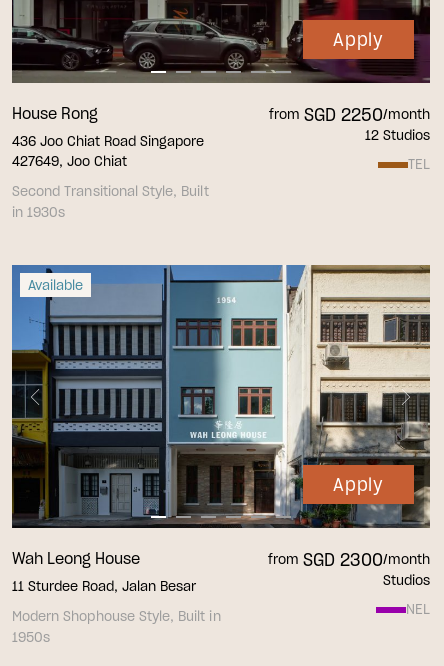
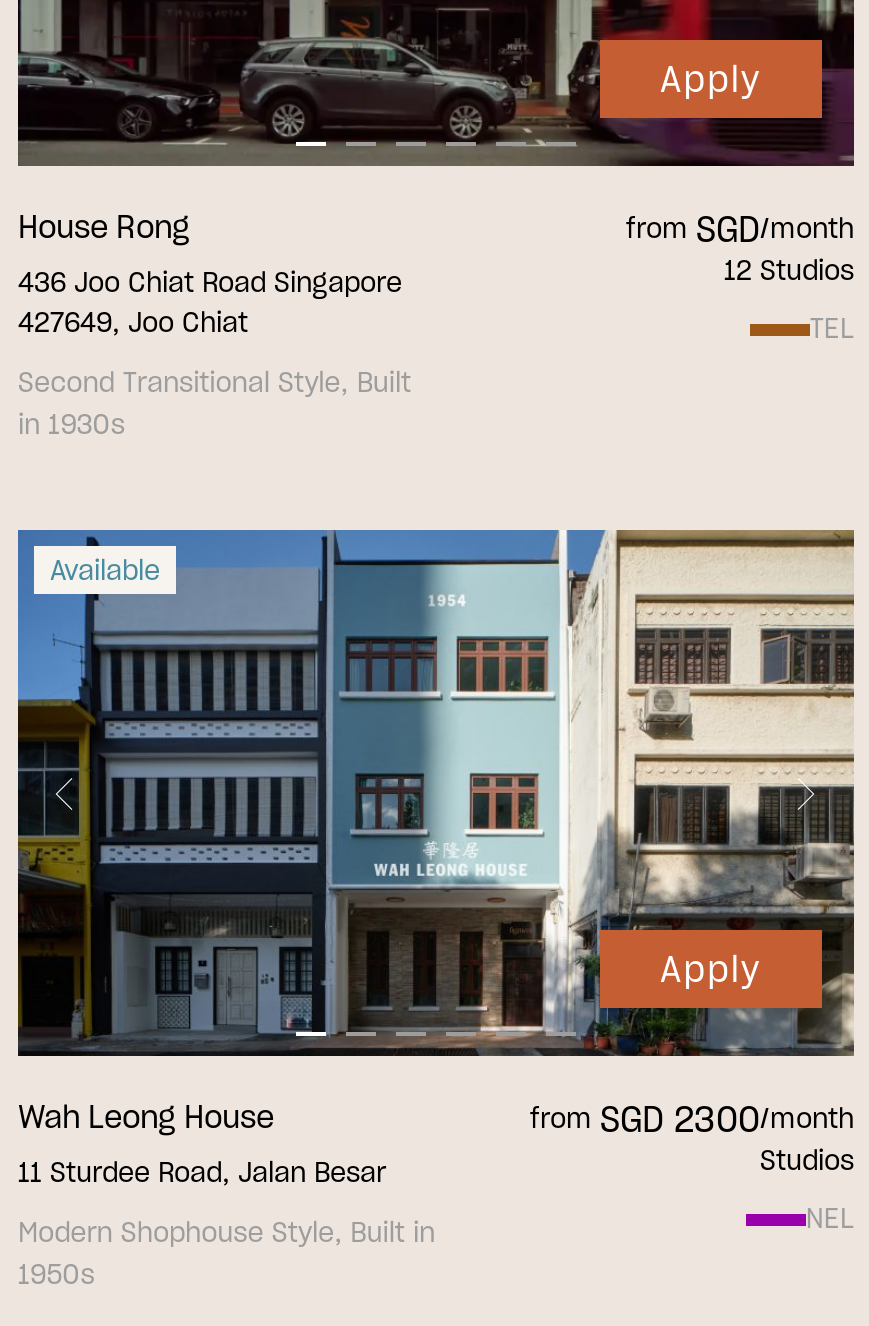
[269,103,430,126] from SGD 2250/month -> [626,206,854,252] from SGD/month

